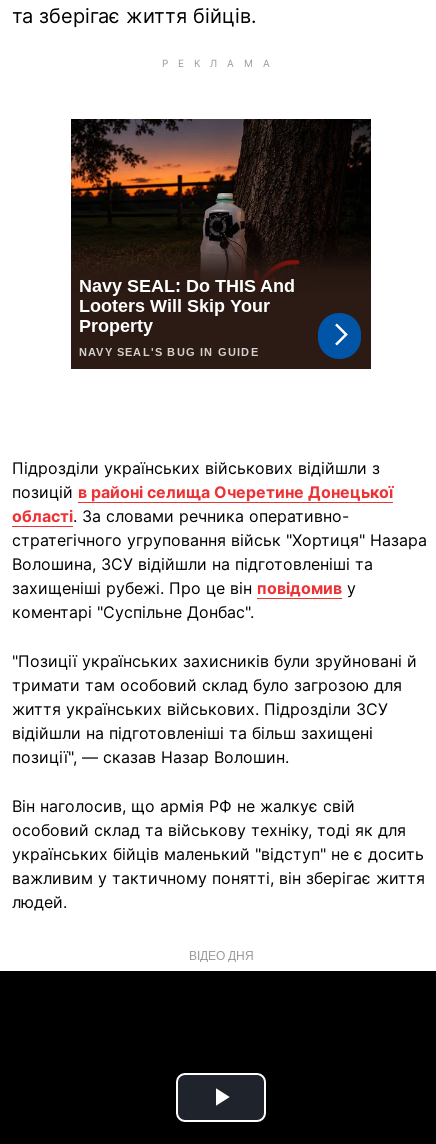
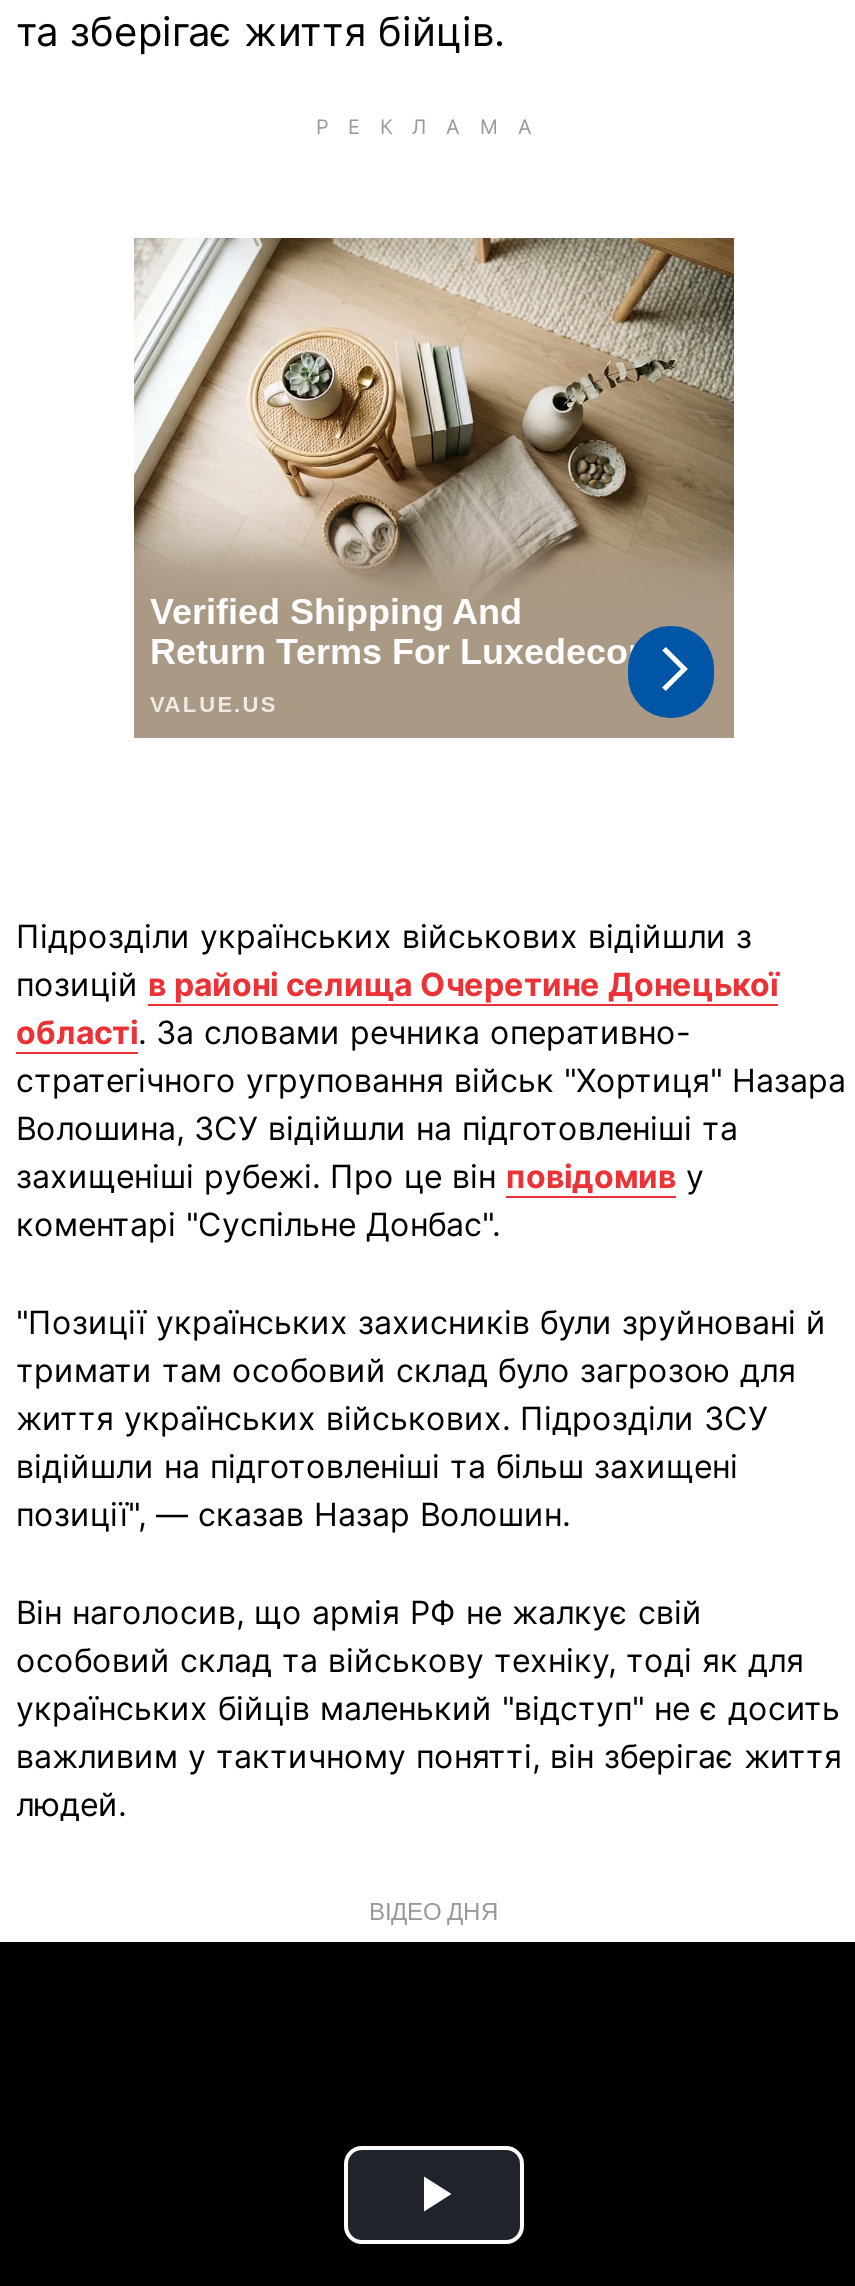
[70,118,372,369] [image] -> [132,236,736,736] [image]

